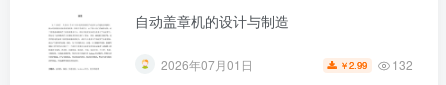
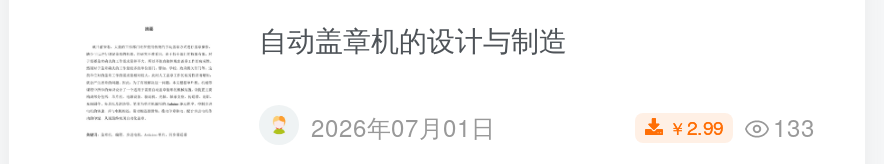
[340,56,413,73] ￥2.99 132 -> [669,109,815,143] ￥2.99 133

